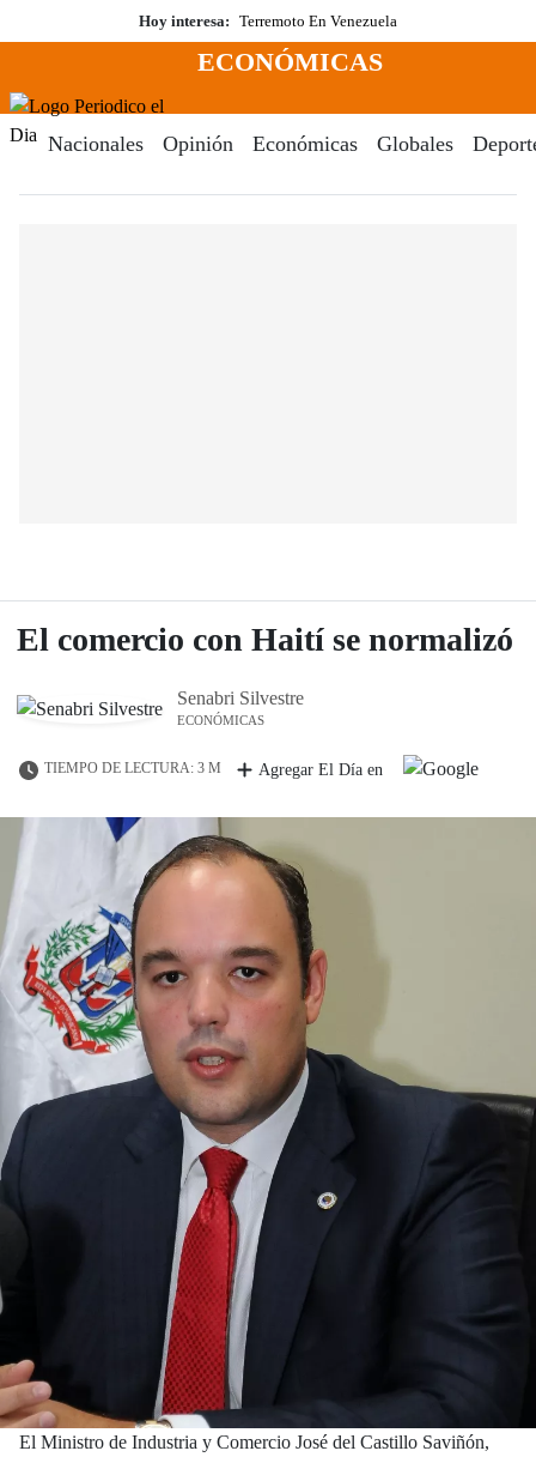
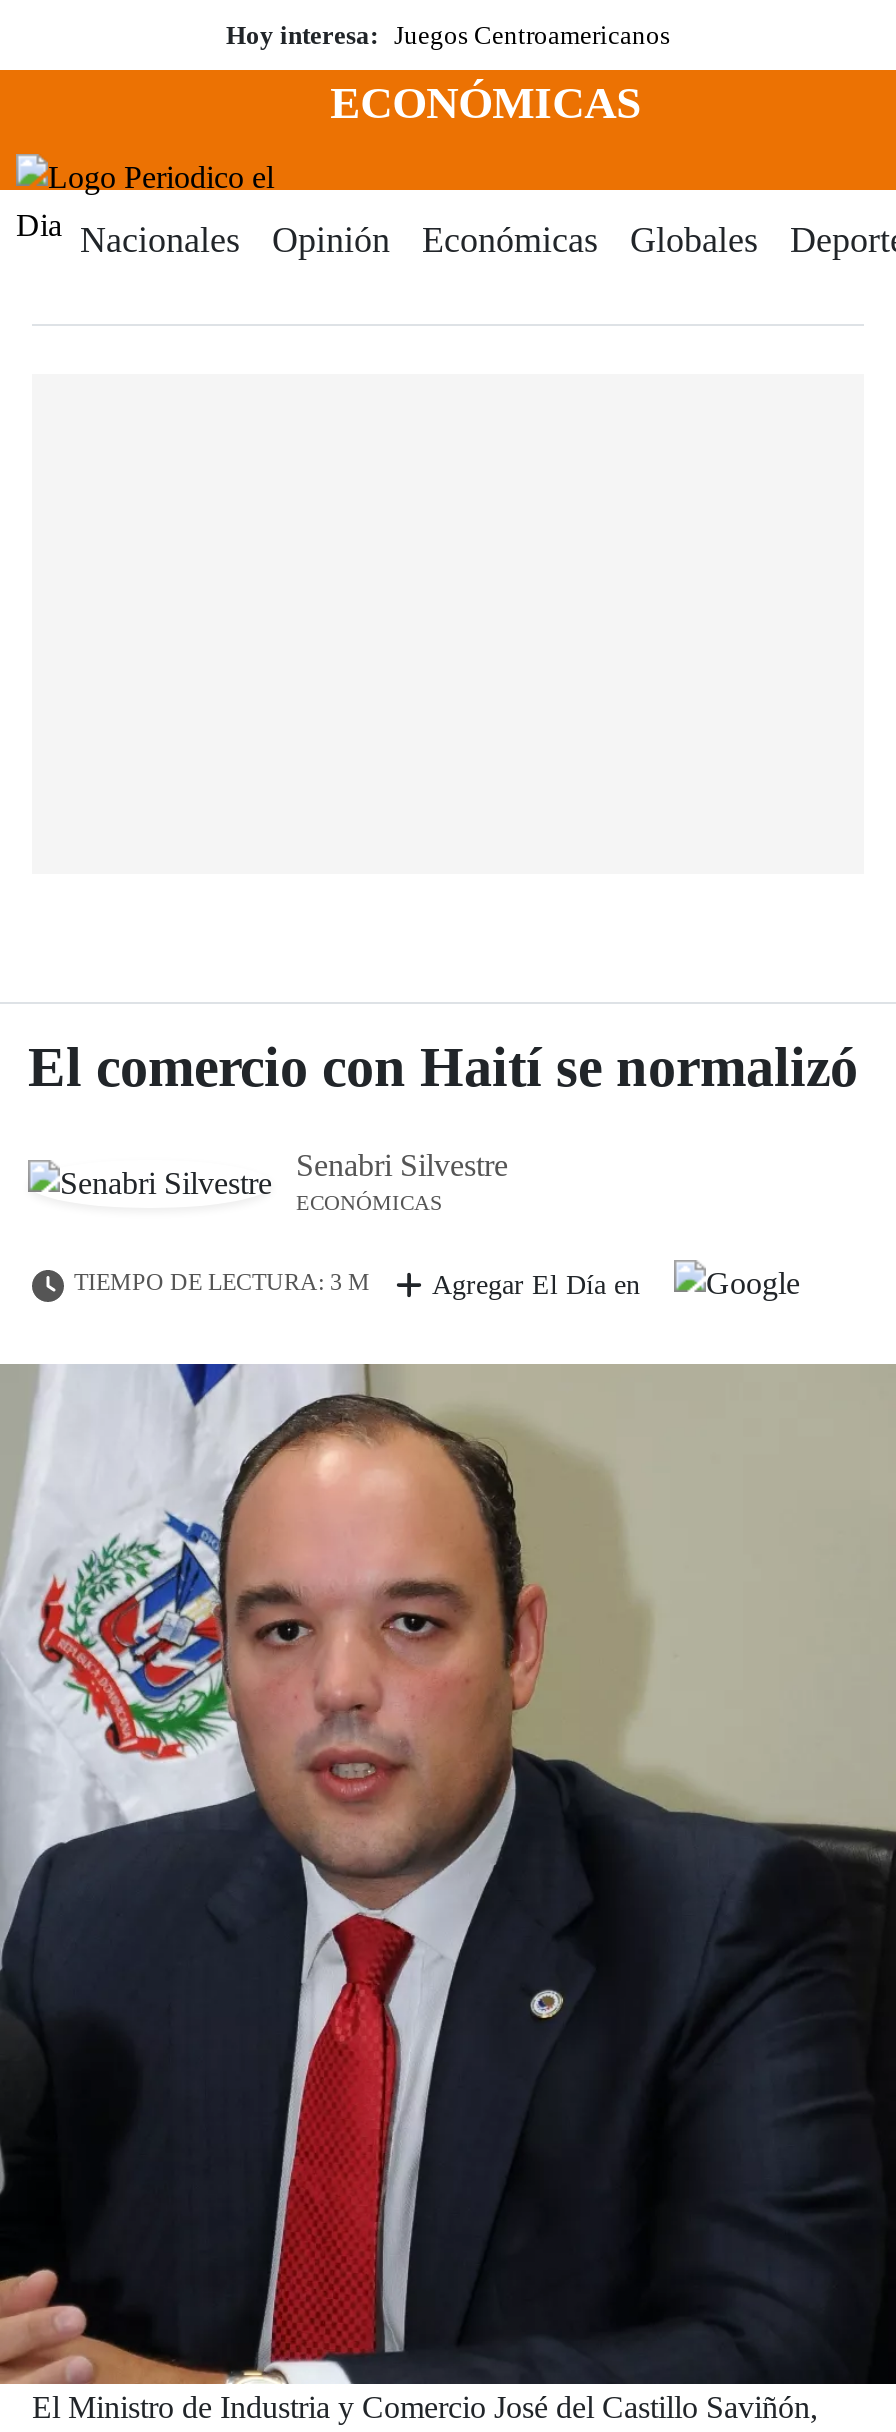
[139,12,397,30] Hoy interesa: Terremoto En Venezuela -> [226,20,670,50] Hoy interesa: Juegos Centroamericanos

